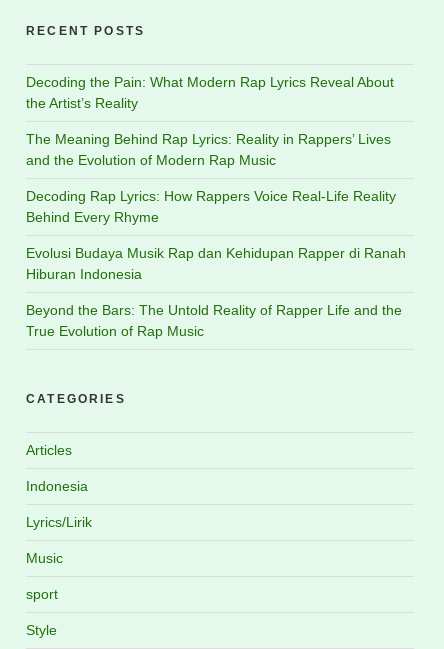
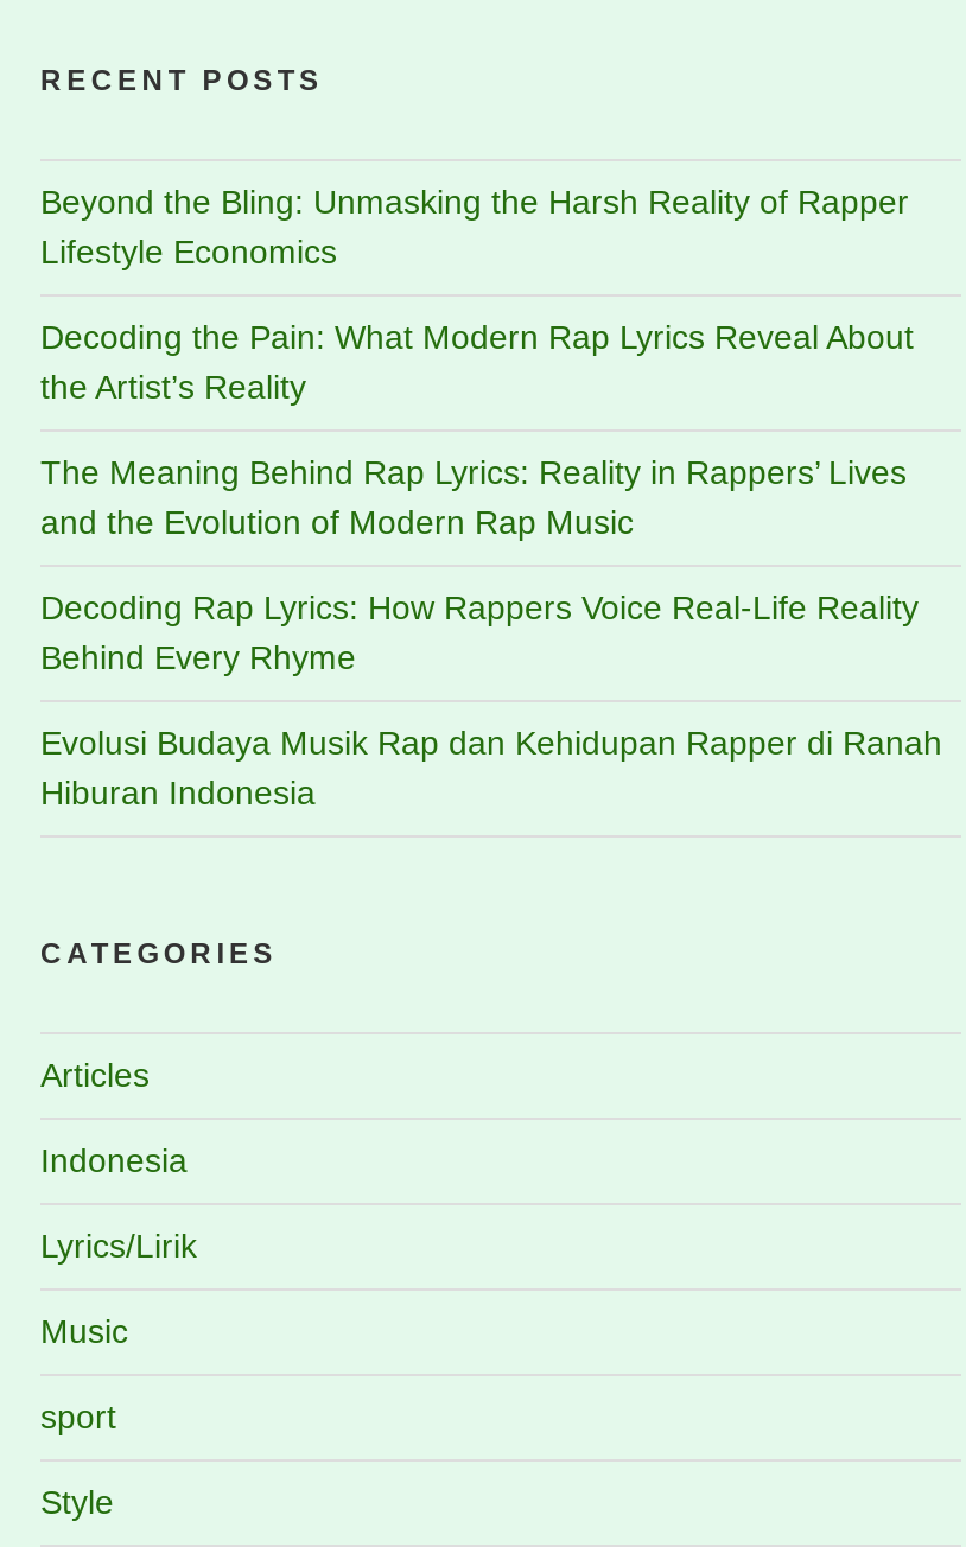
none -> [40,183,909,271] Beyond the Bling: Unmasking the Harsh Reality of Rapper | Lifestyle Economics
moved [26,74,406,282] -> [40,318,942,812]: Decoding the Pain: What Modern Rap Lyrics Reveal About | the Artist’s Reality | The Meaning Behind Rap Lyrics: Reality in Rappers’ Lives | and the Evolution of Modern Rap Music | Decoding Rap Lyrics: How Rappers Voice Real-Life Reality | Behind Every Rhyme | Evolusi Budaya Musik Rap dan Kehidupan Rapper di Ranah | Hiburan Indonesia
[26,302,402,339] Beyond the Bars: The Untold Reality of Rapper Life and the | True Evolution of Rap Music -> none

